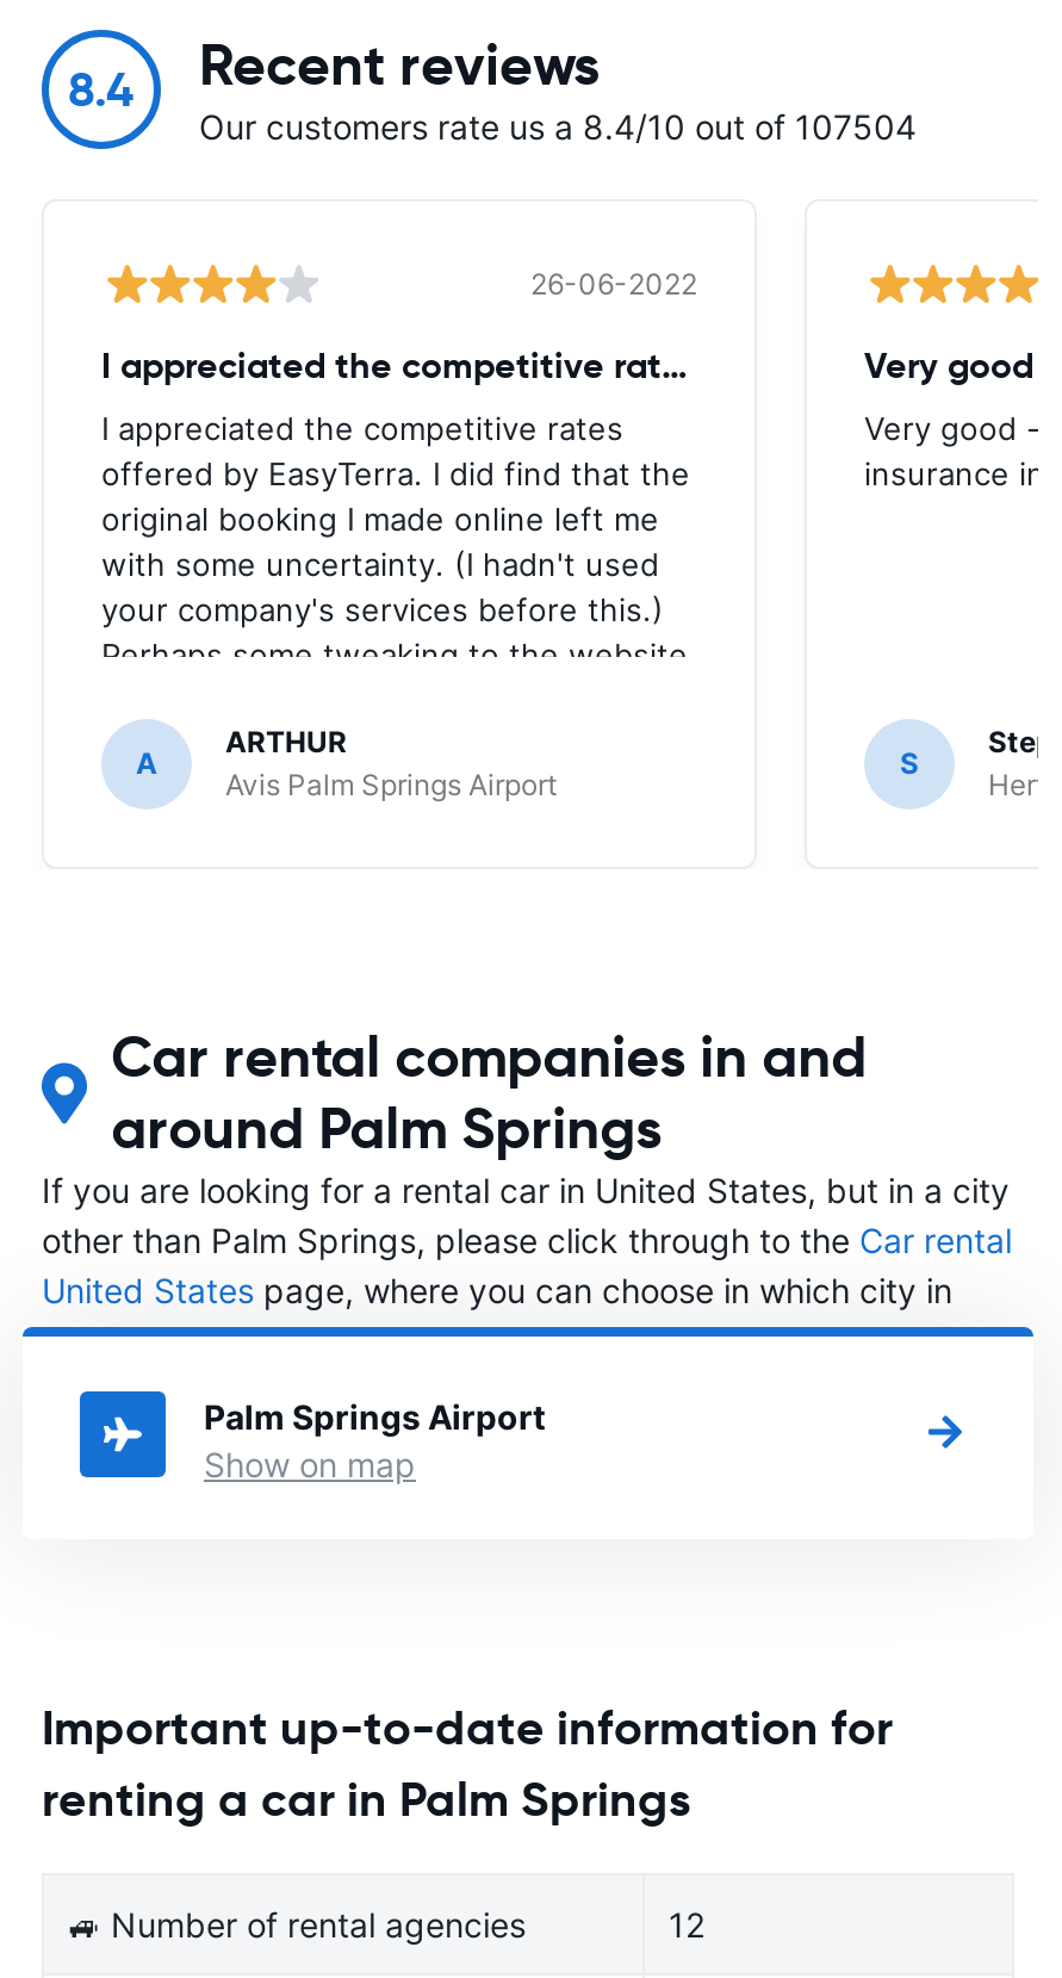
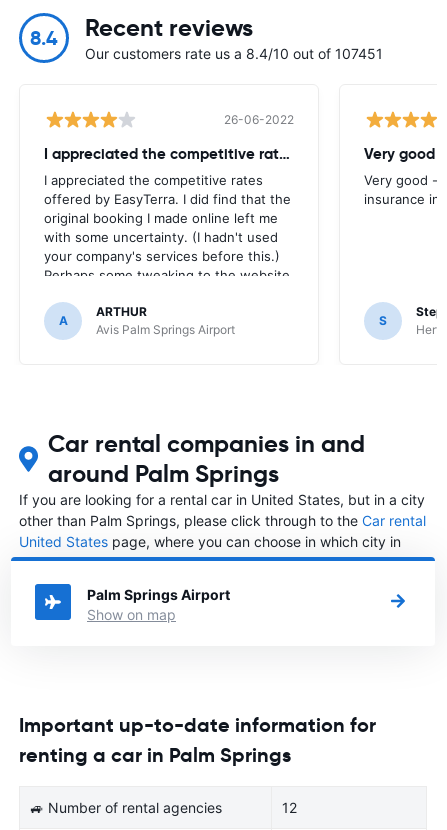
[199,106,917,147] Our customers rate us a 8.4/10 out of 107504 -> [85,45,383,62] Our customers rate us a 8.4/10 out of 107451

